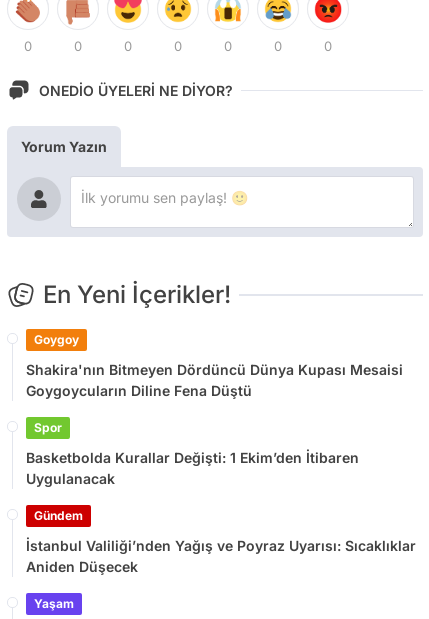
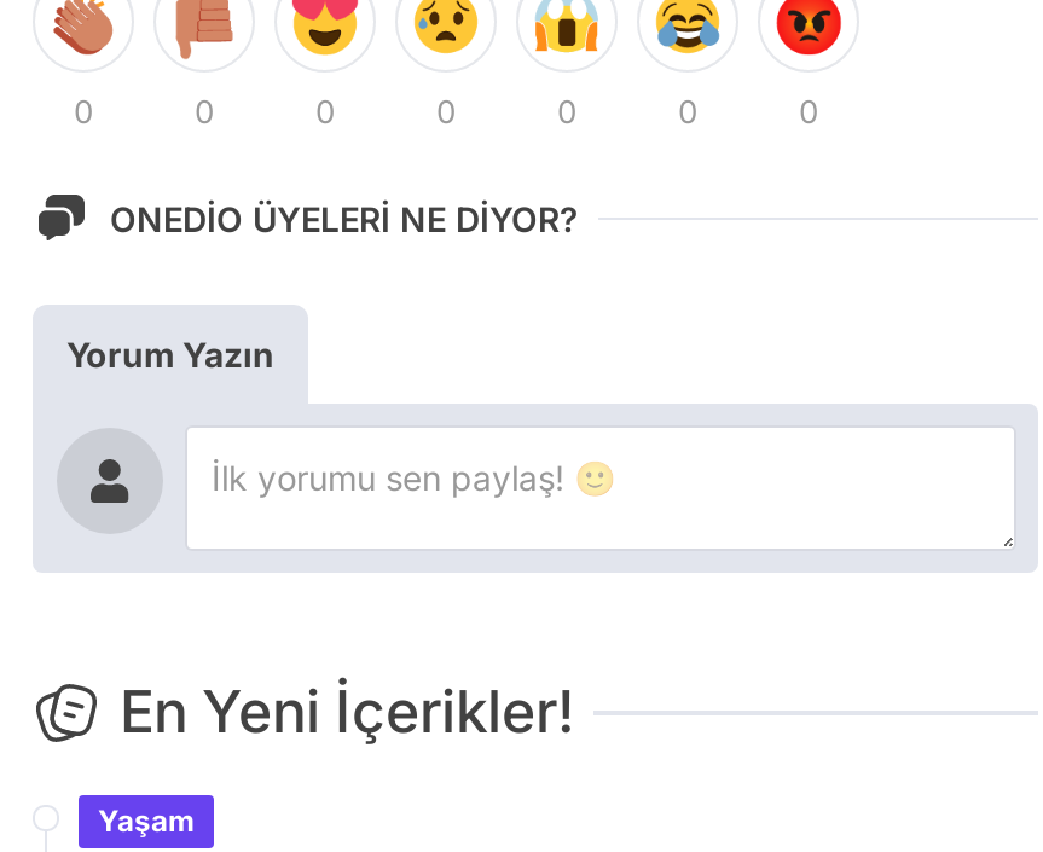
[26,332,416,575] Goygoy | Shakira'nın Bitmeyen Dördüncü Dünya Kupası Mesaisi | Goygoycuların Diline Fena Düştü | Spor | Basketbolda Kurallar Değişti: 1 Ekim’den İtibaren | Uygulanacak | Gündem | İstanbul Valiliği’nden Yağış ve Poyraz Uyarısı: Sıcaklıklar | Aniden Düşecek -> none

